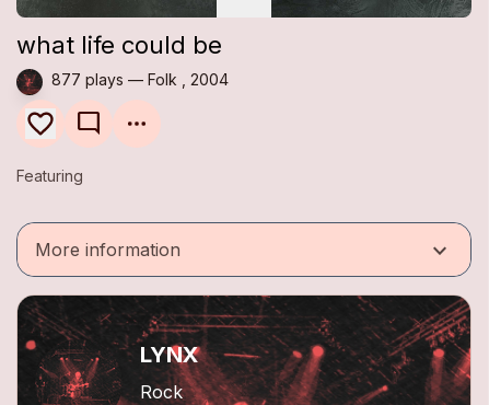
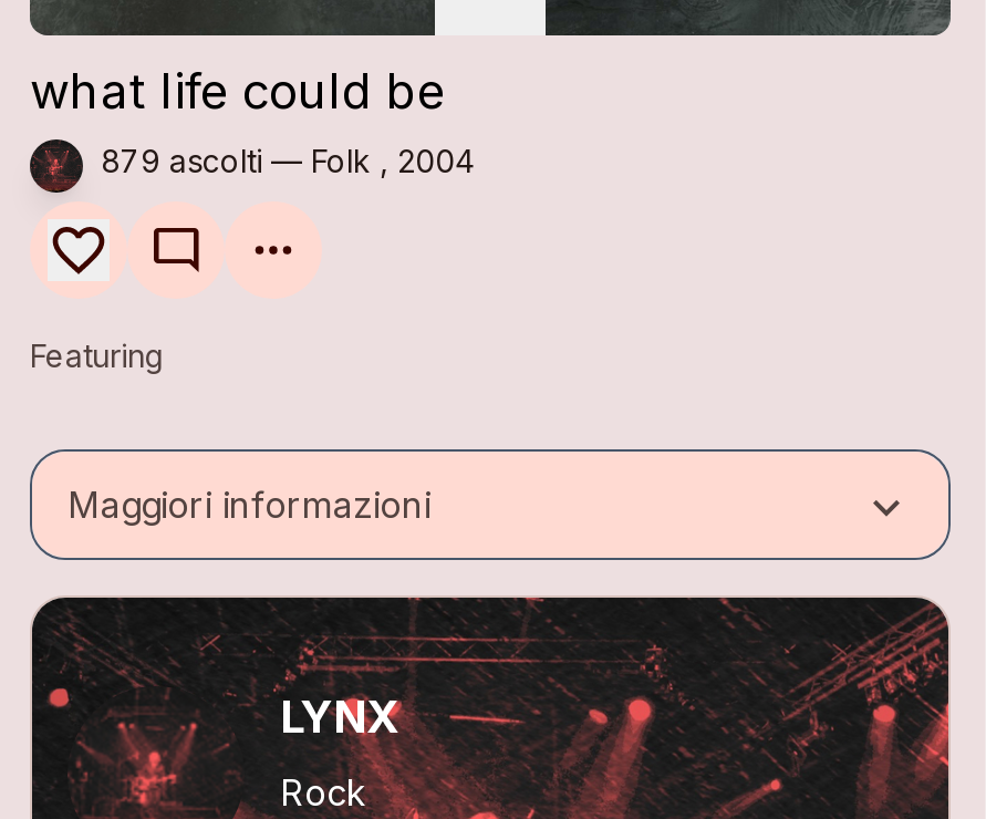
[51,70,229,89] 877 plays — Folk , 2004 -> [101,142,475,179] 879 ascolti — Folk , 2004
[35,239,181,261] More information -> [68,483,430,527] Maggiori informazioni

